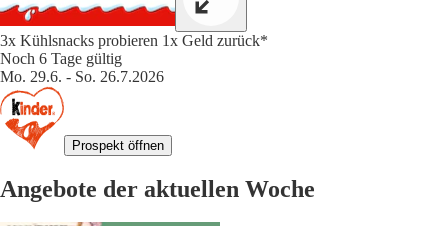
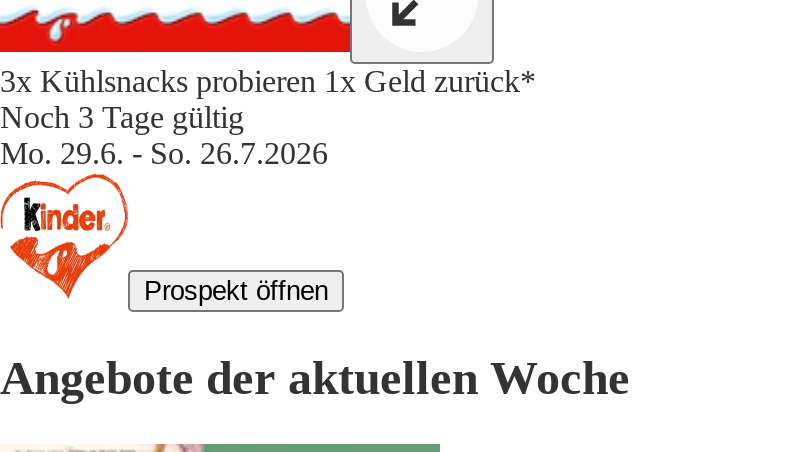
[0,50,122,67] Noch 6 Tage gültig -> [0,99,244,133] Noch 3 Tage gültig

